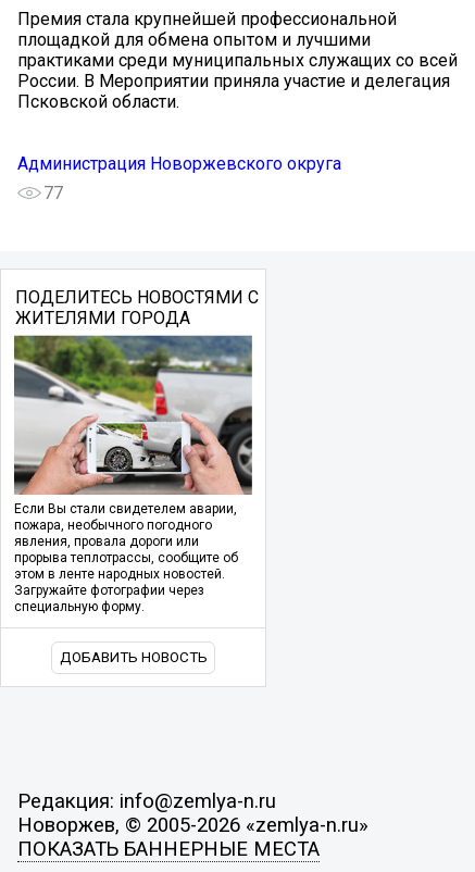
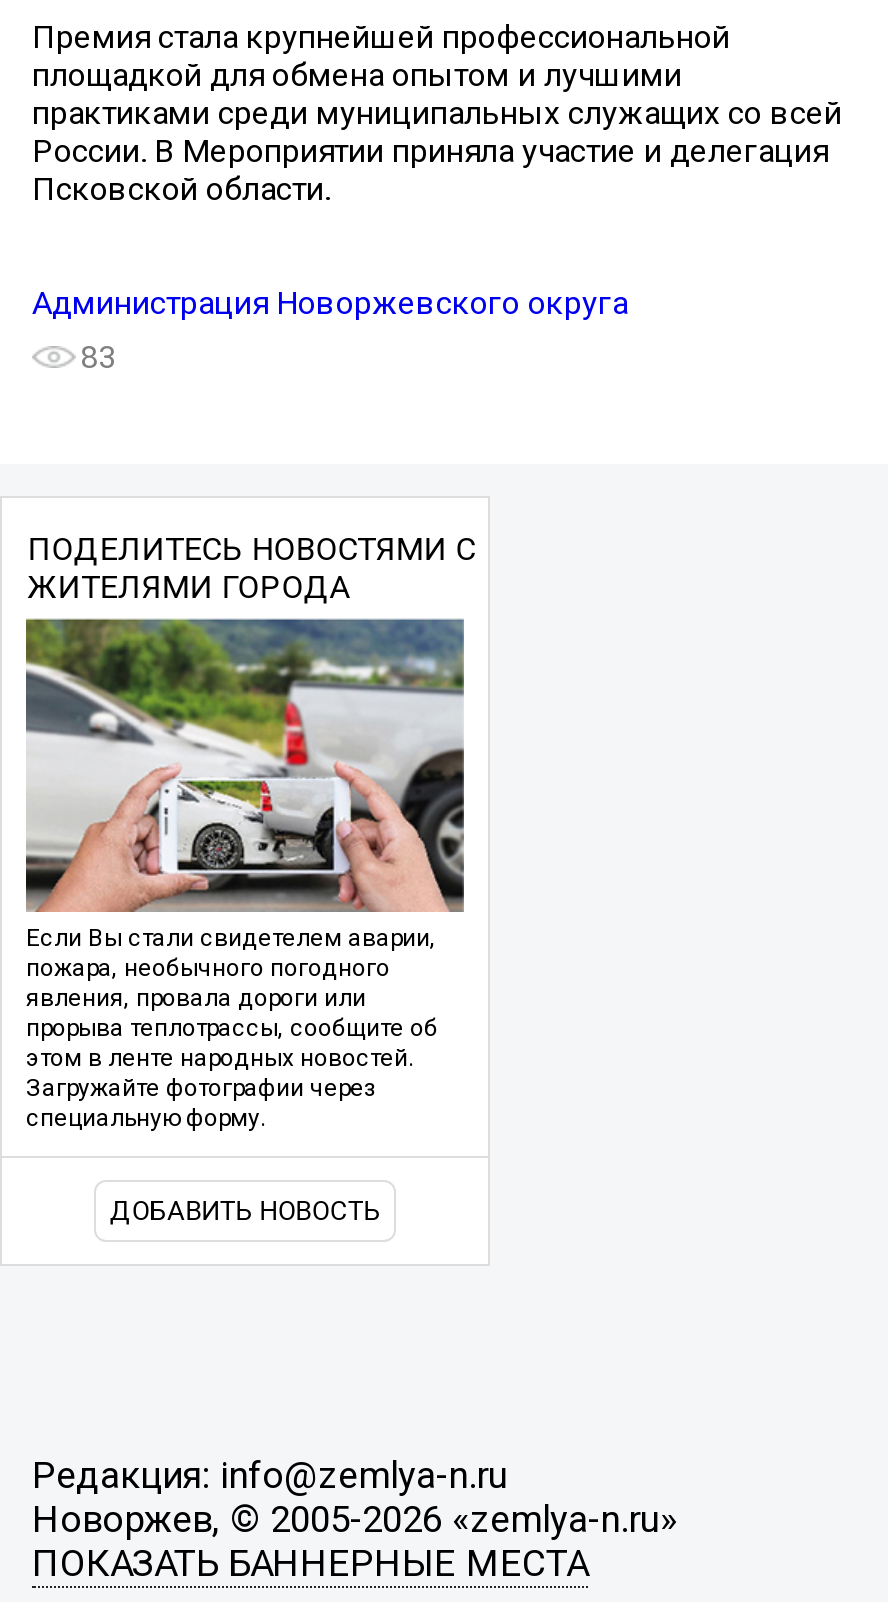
[43,183,63,203] 77 -> [80,337,116,375] 83

